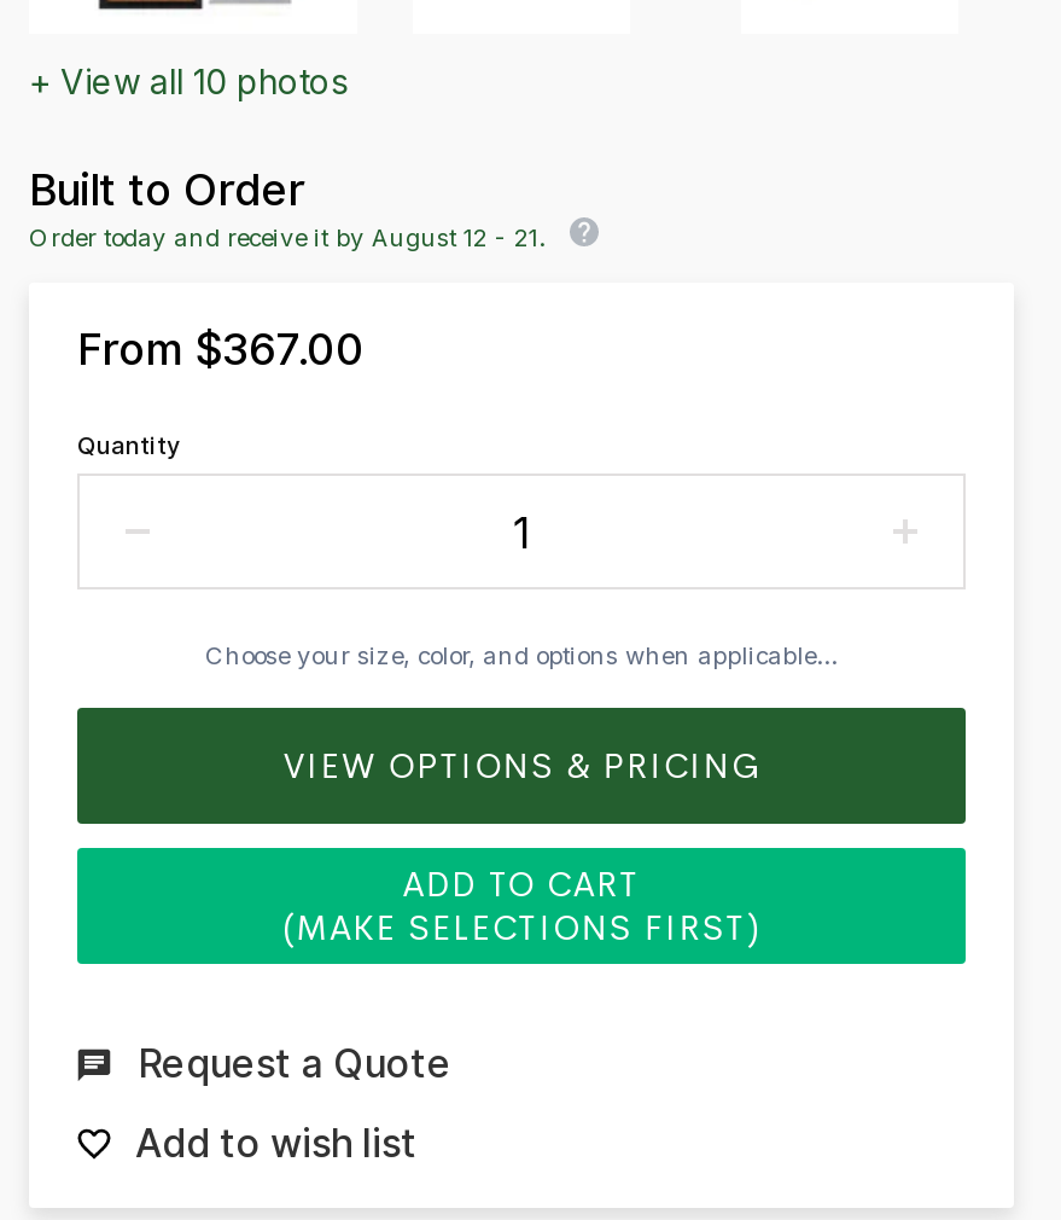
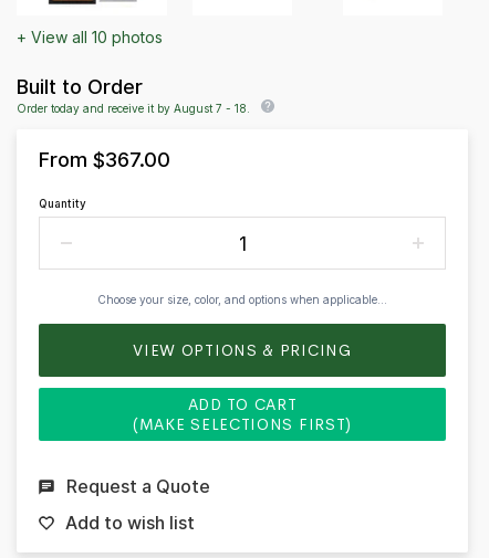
[29,223,546,252] Order today and receive it by August 12 - 21. -> [17,102,250,115] Order today and receive it by August 7 - 18.

